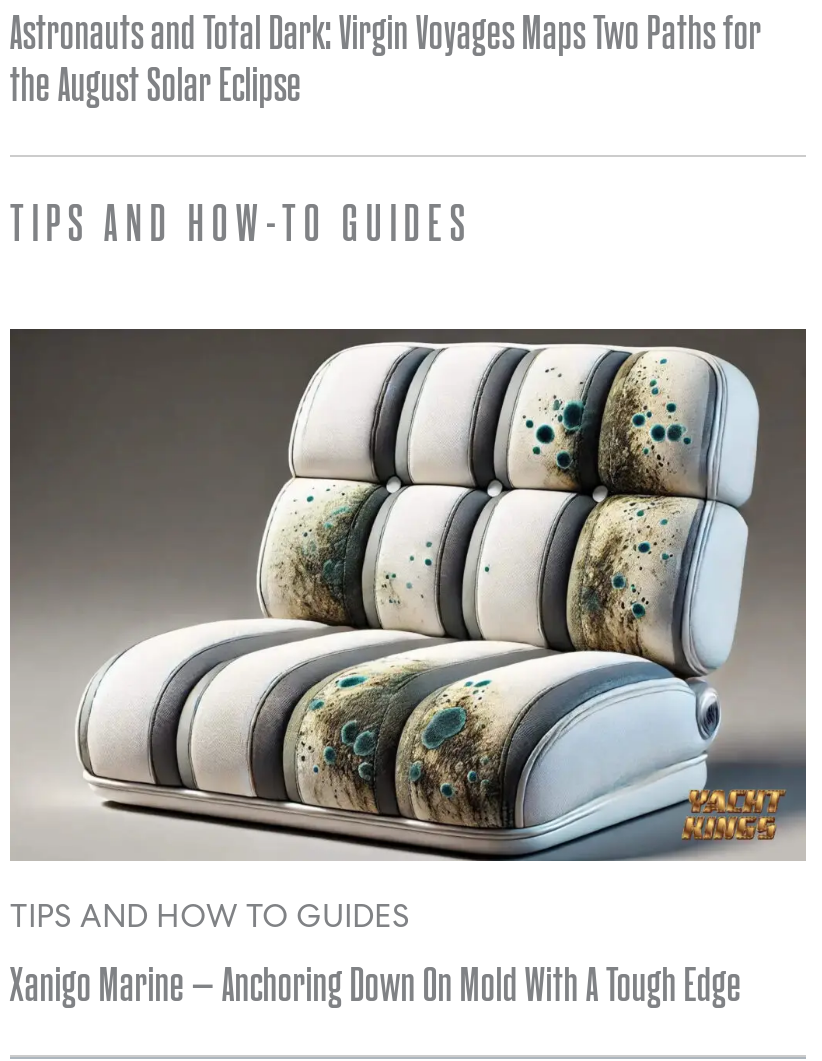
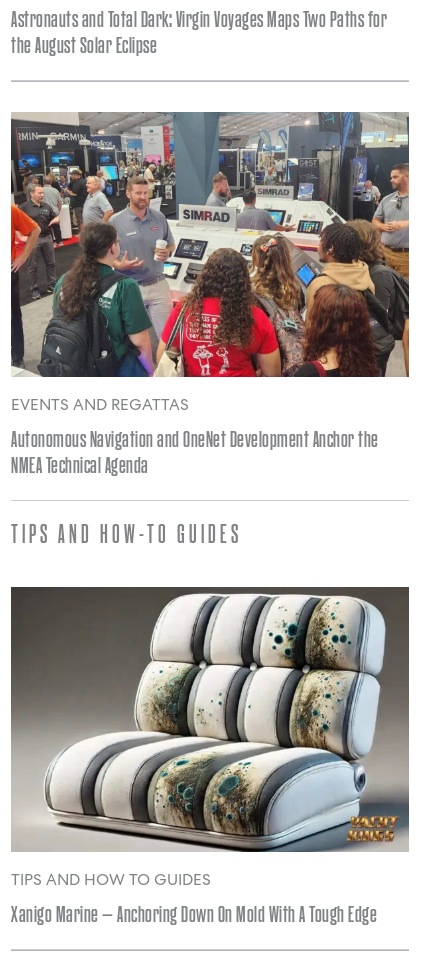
none -> [10,111,410,479] [image] | EVENTS AND REGATTAS | Autonomous Navigation and OneNet Development Anchor the | NMEA Technical Agenda

